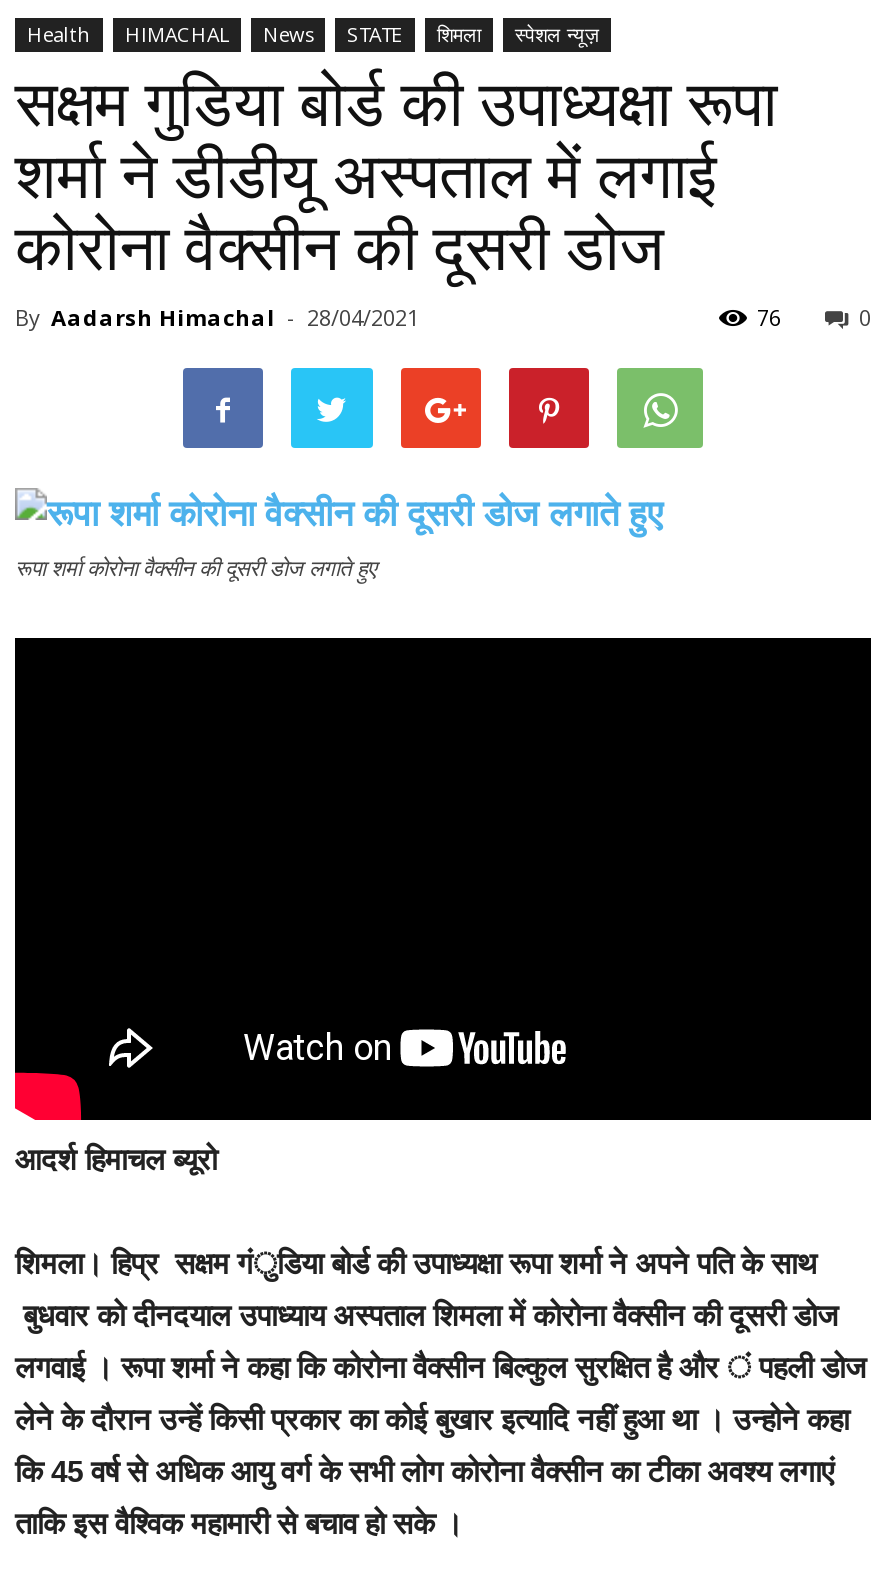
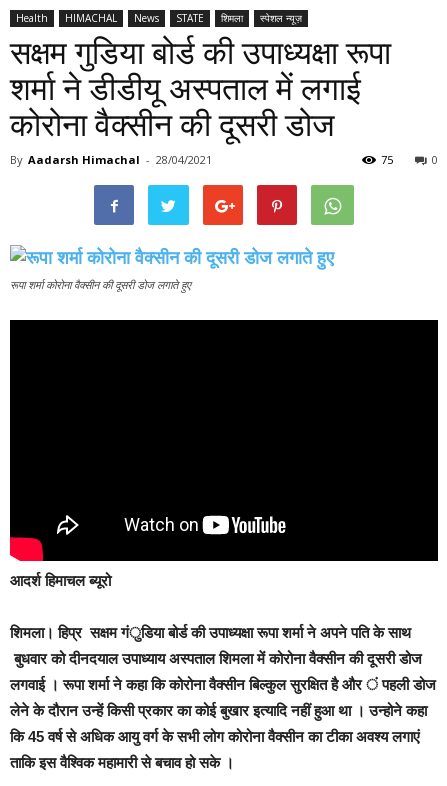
[757,302,781,332] 76 -> [381,152,393,167] 75

